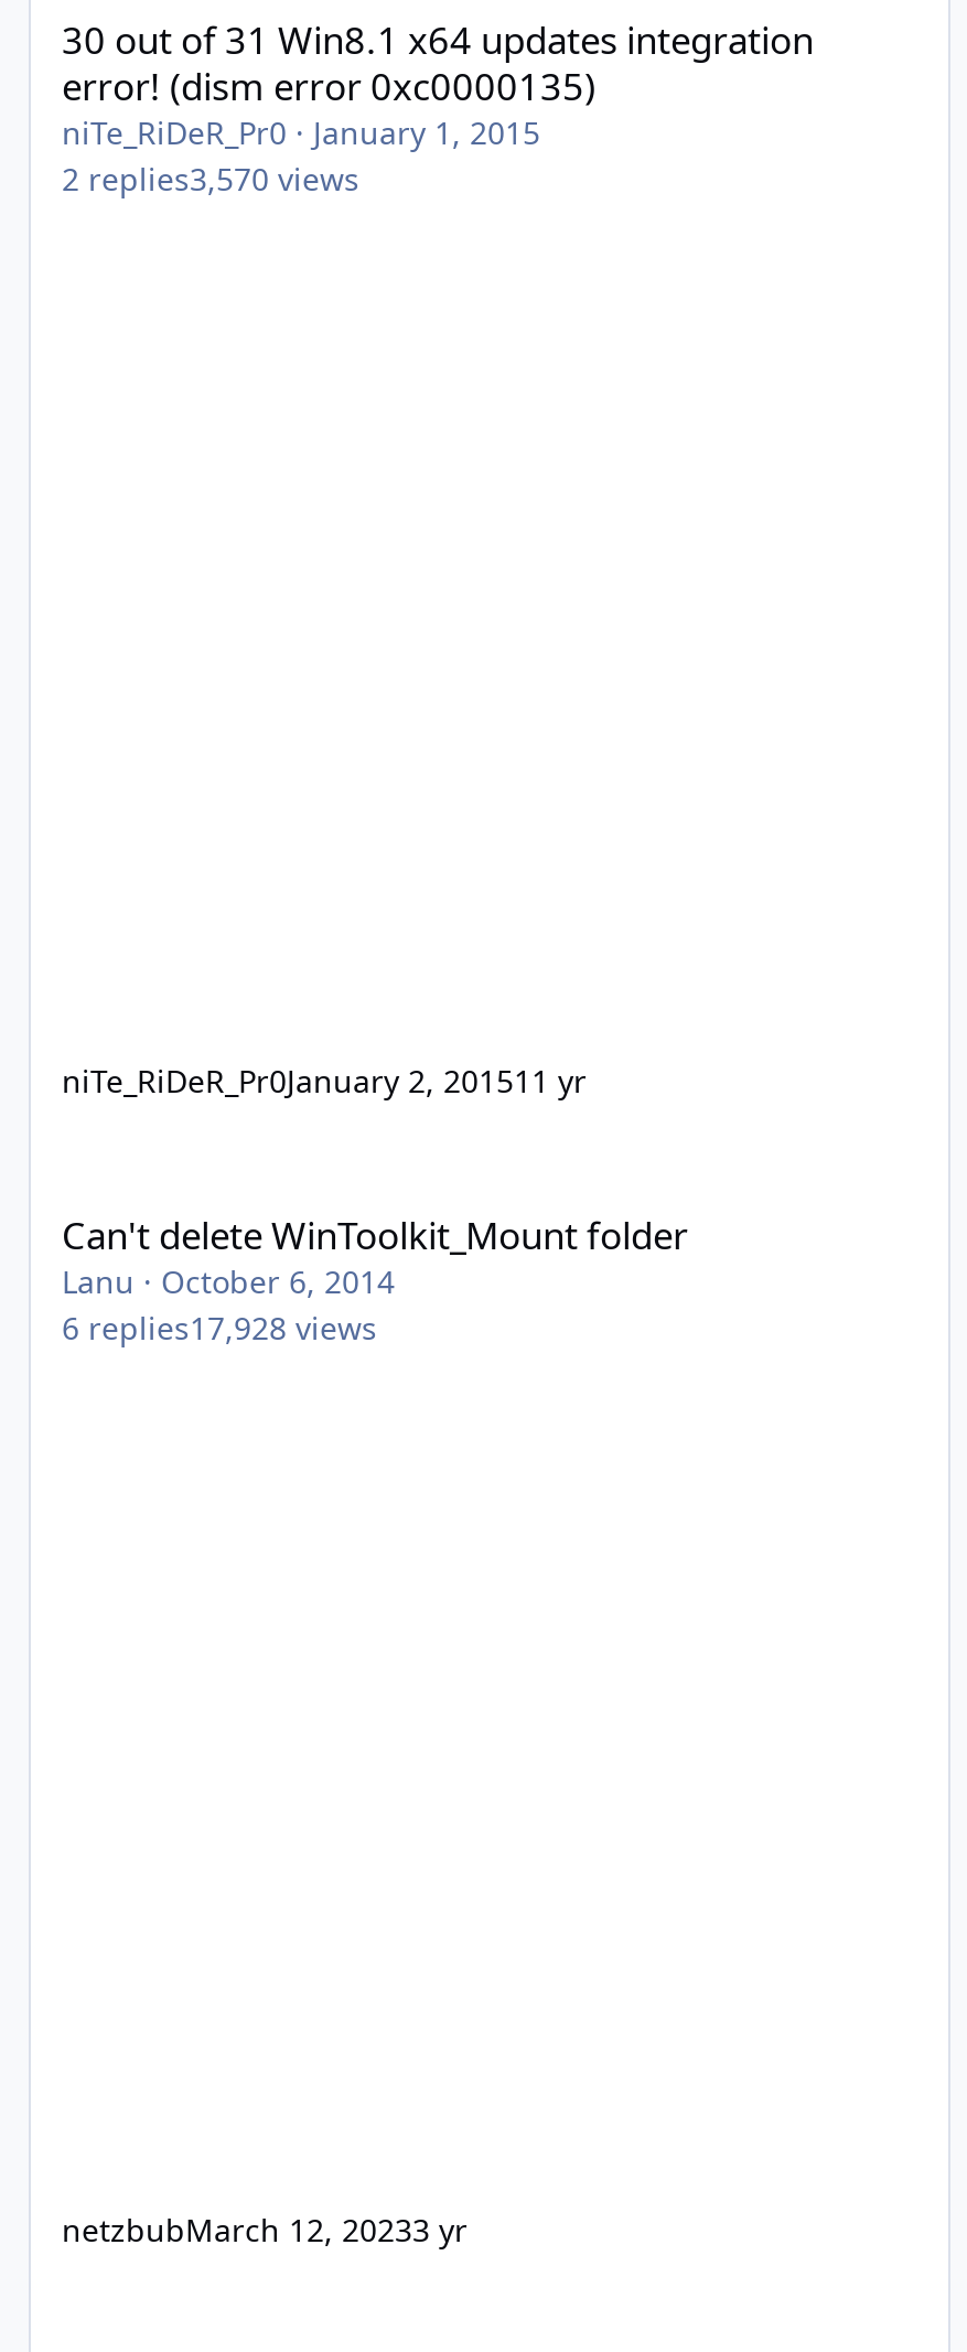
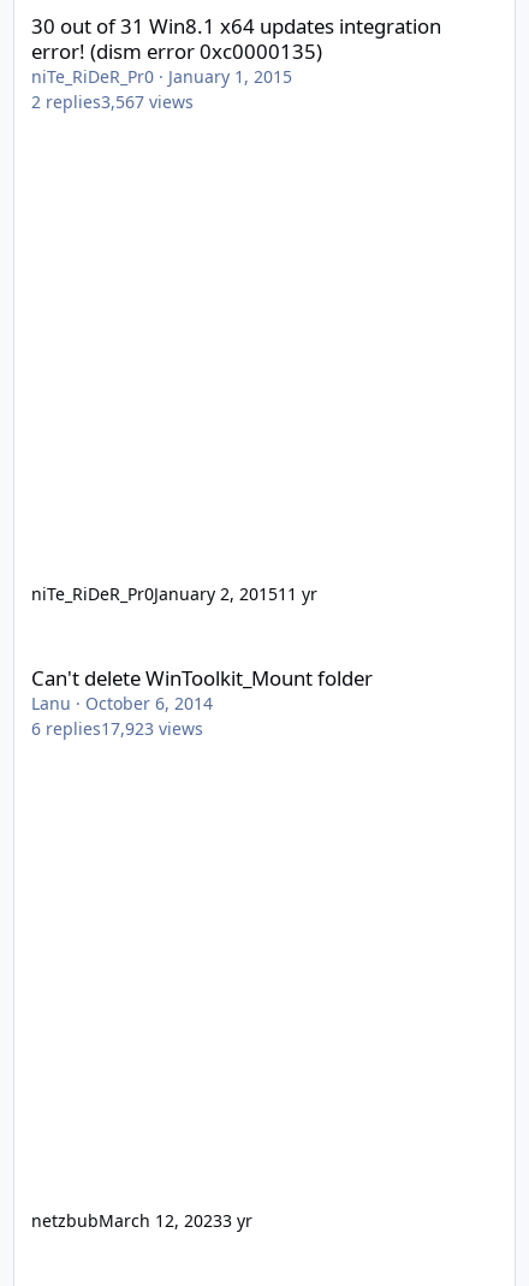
[62,158,359,200] 2 replies3,570 views -> [31,90,194,113] 2 replies3,567 views
[62,1307,377,1349] 6 replies17,928 views -> [31,717,203,740] 6 replies17,923 views

